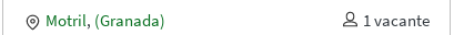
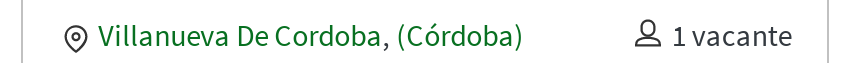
[45,9,165,30] Motril, (Granada) -> [98,16,524,54] Villanueva De Cordoba, (Córdoba)

